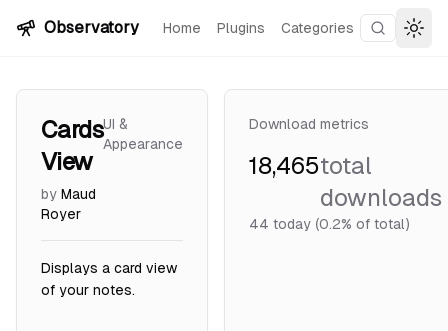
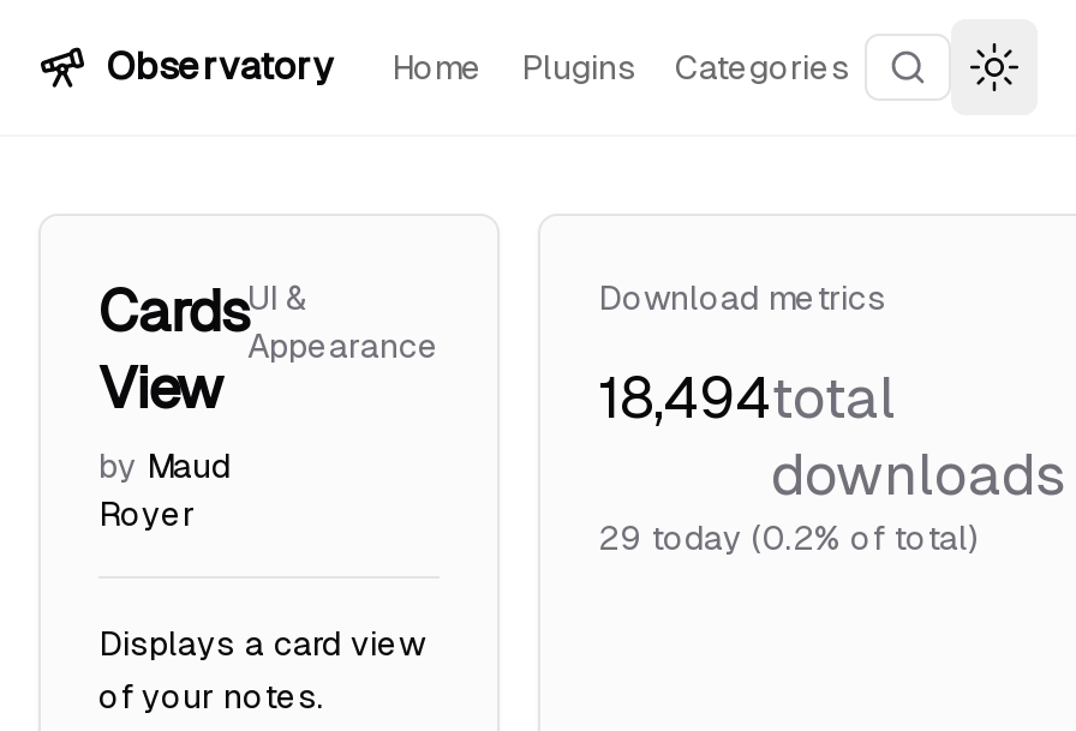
[249,152,372,179] 18,465total -> [598,365,896,430] 18,494total
[249,216,409,232] 44 today (0.2% of total) -> [598,519,978,557] 29 today (0.2% of total)

